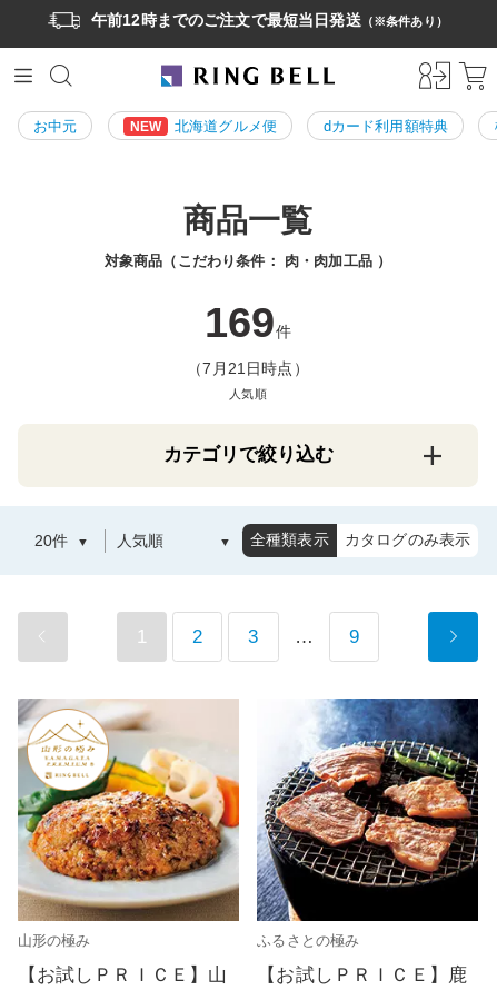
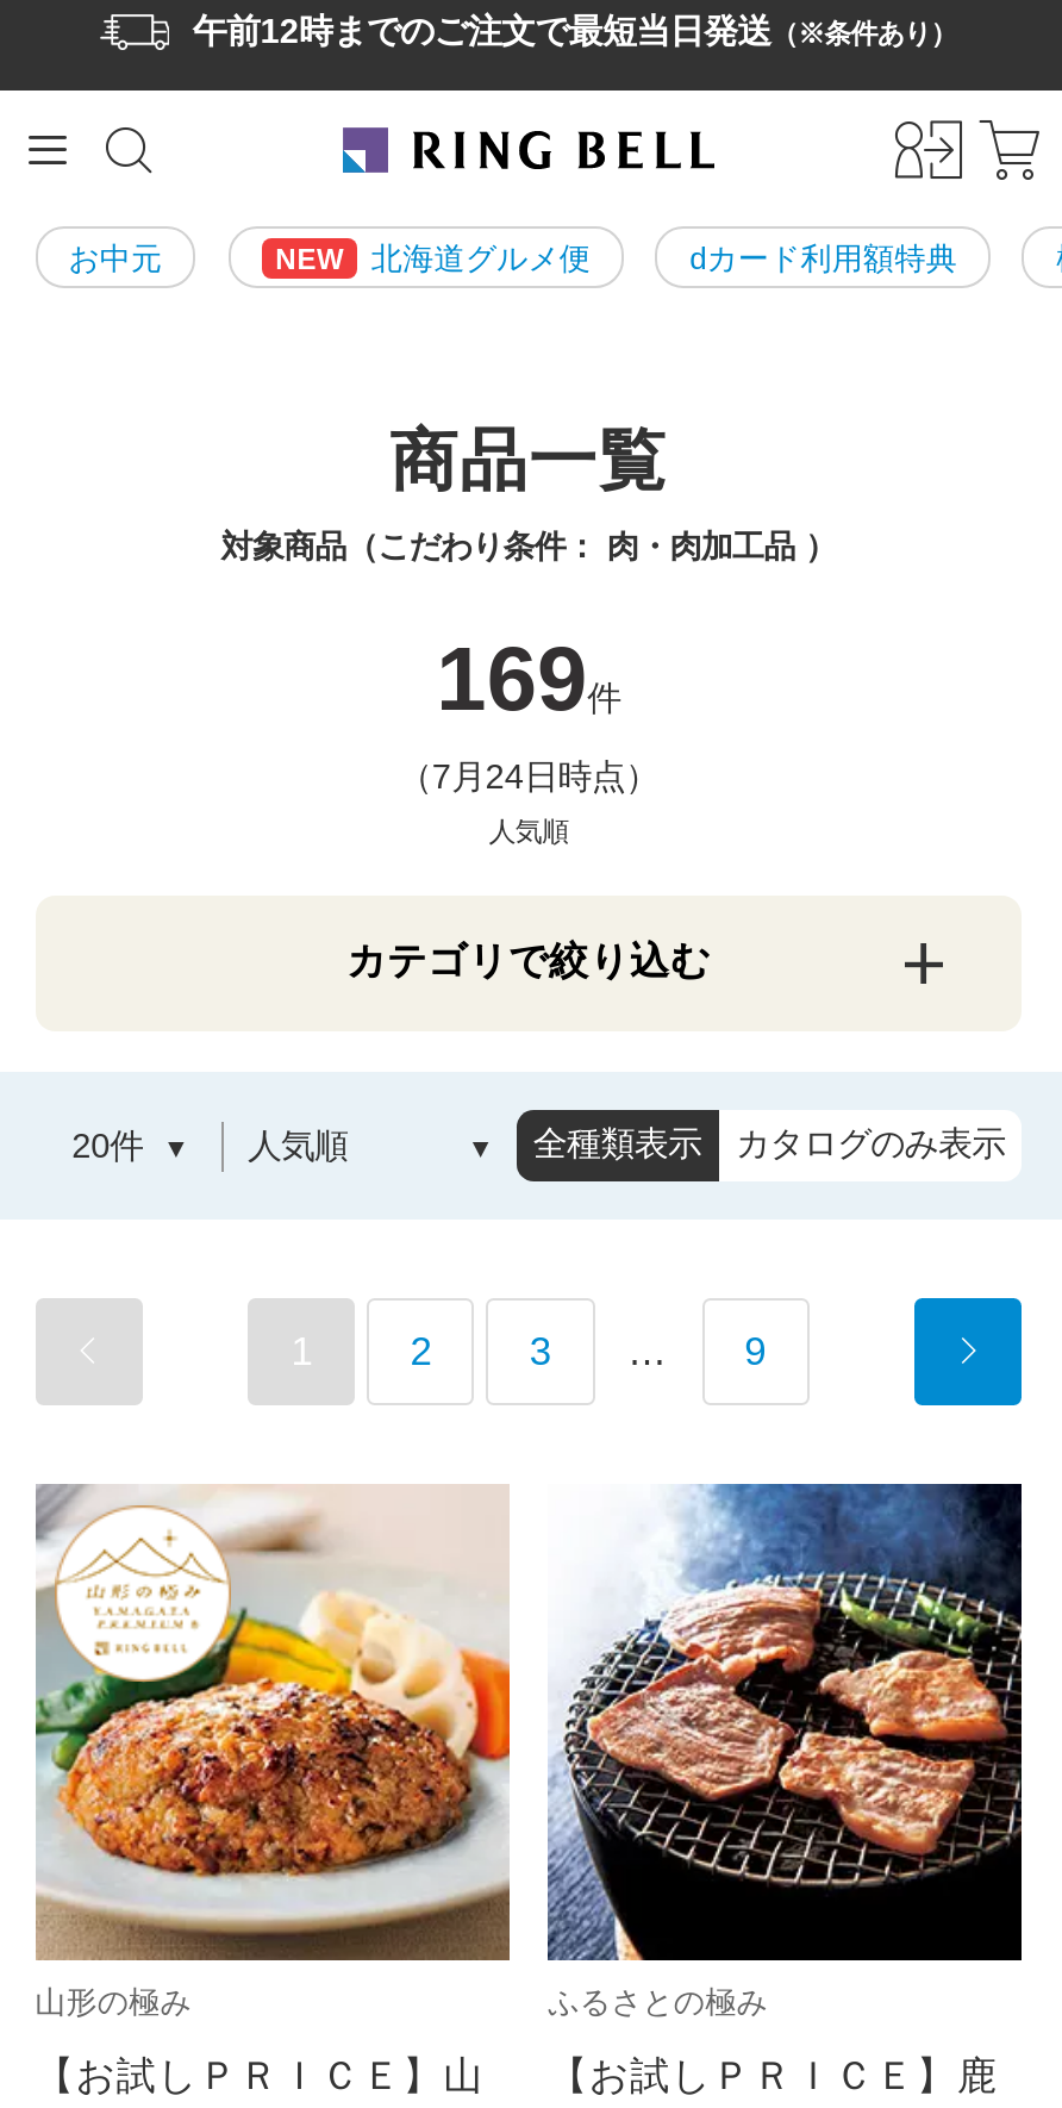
[187,359,309,377] （7月21日時点） -> [398,758,659,796] （7月24日時点）

